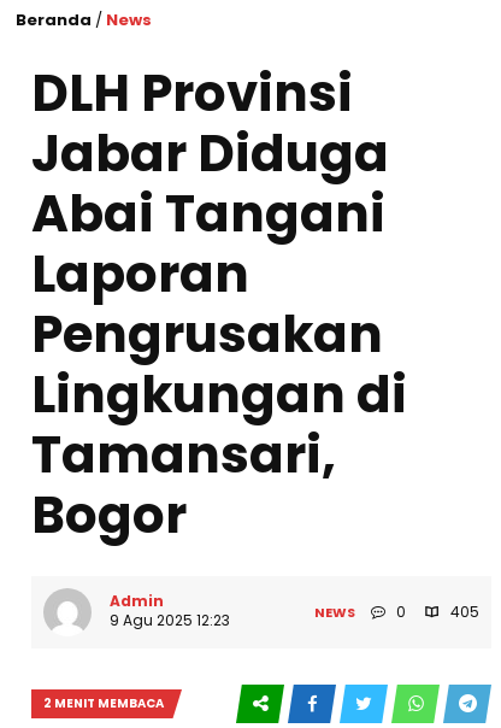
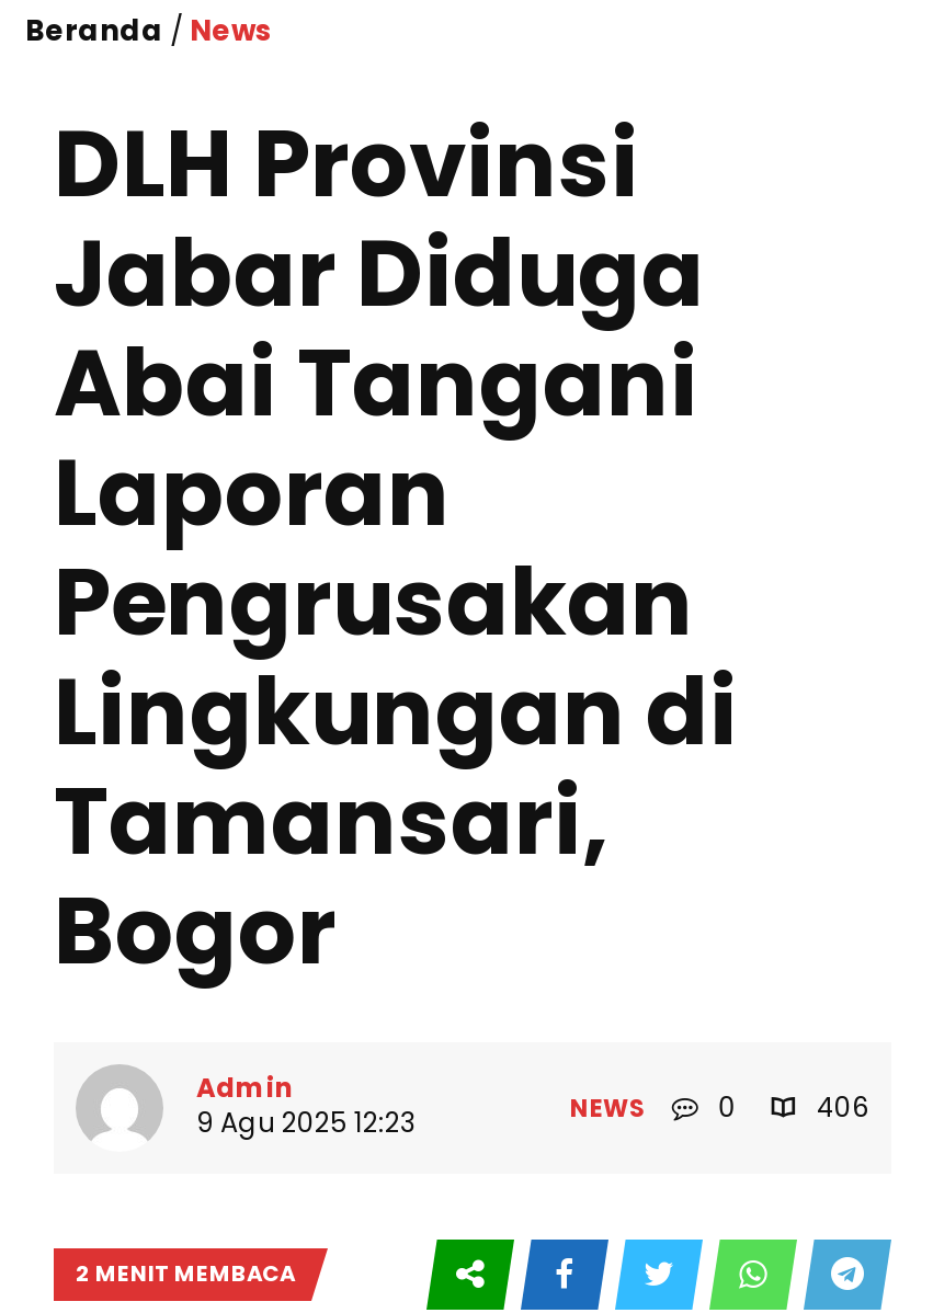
[315,601,479,622] NEWS 0 405 -> [570,1088,869,1126] NEWS 0 406

